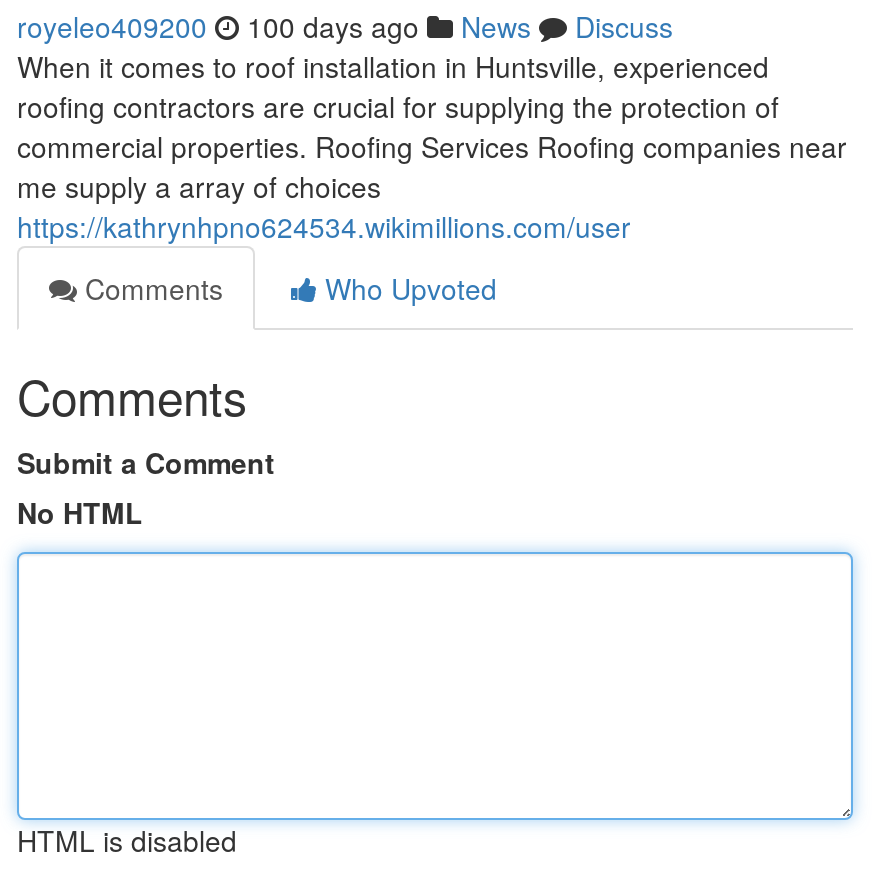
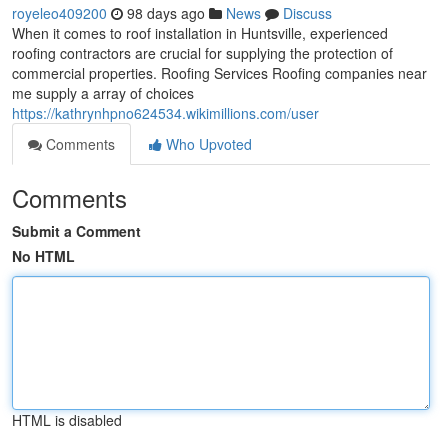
[17,6,673,46] royeleo409200 100 days ago News Discuss -> [12,3,332,23] royeleo409200 98 days ago News Discuss

